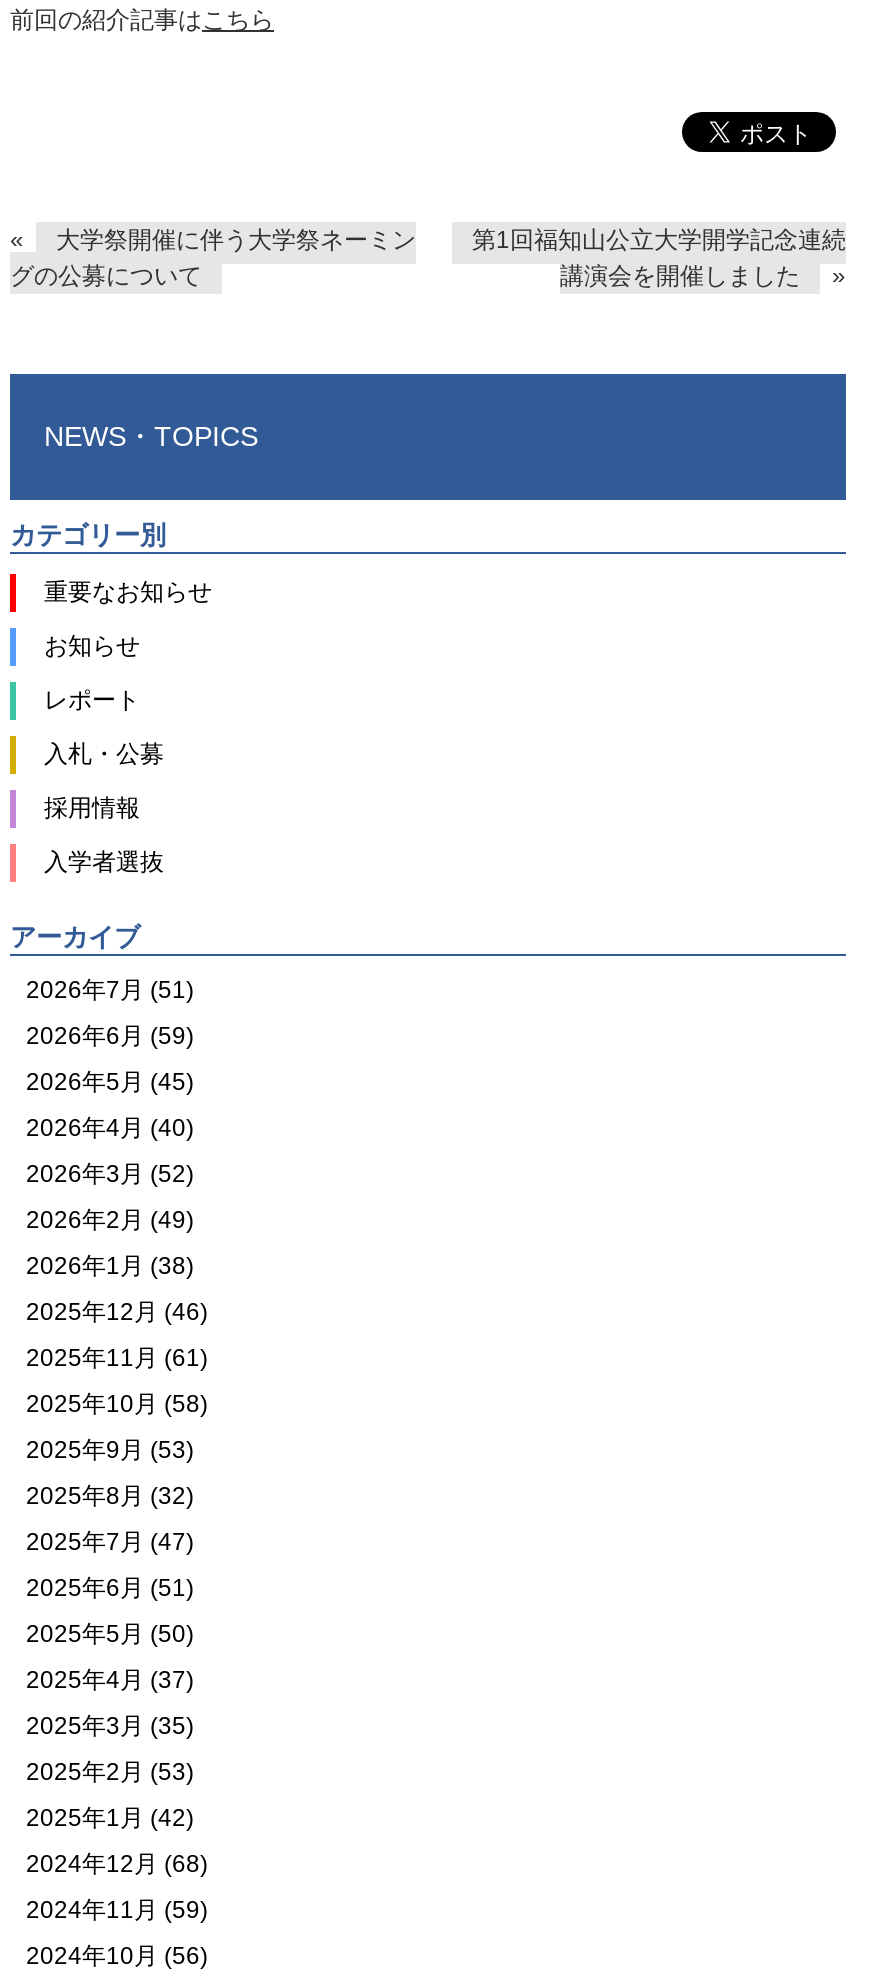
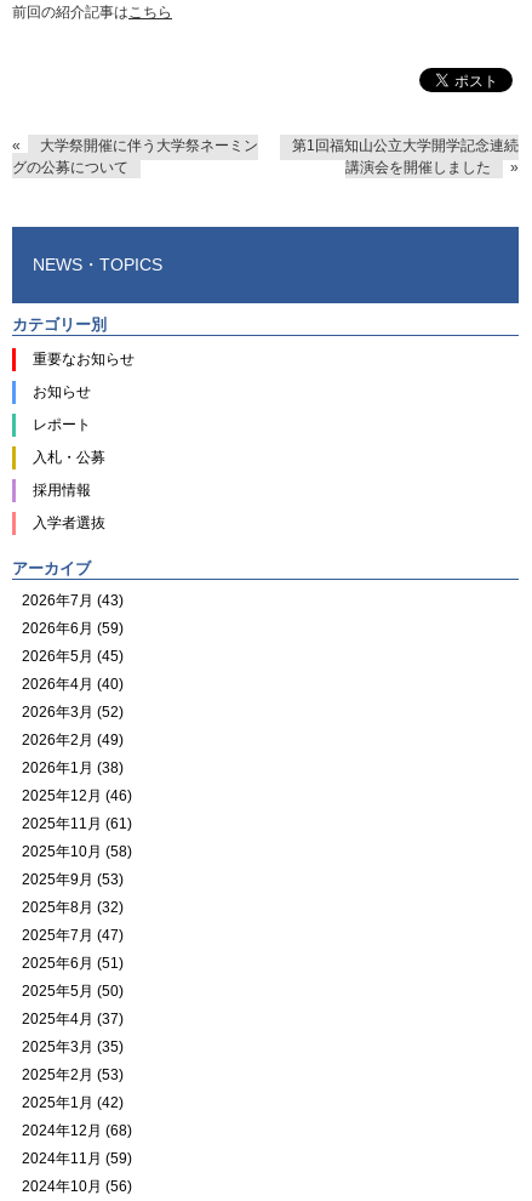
[26,975,194,1003] 2026年7月 (51) -> [22,592,124,609] 2026年7月 (43)

